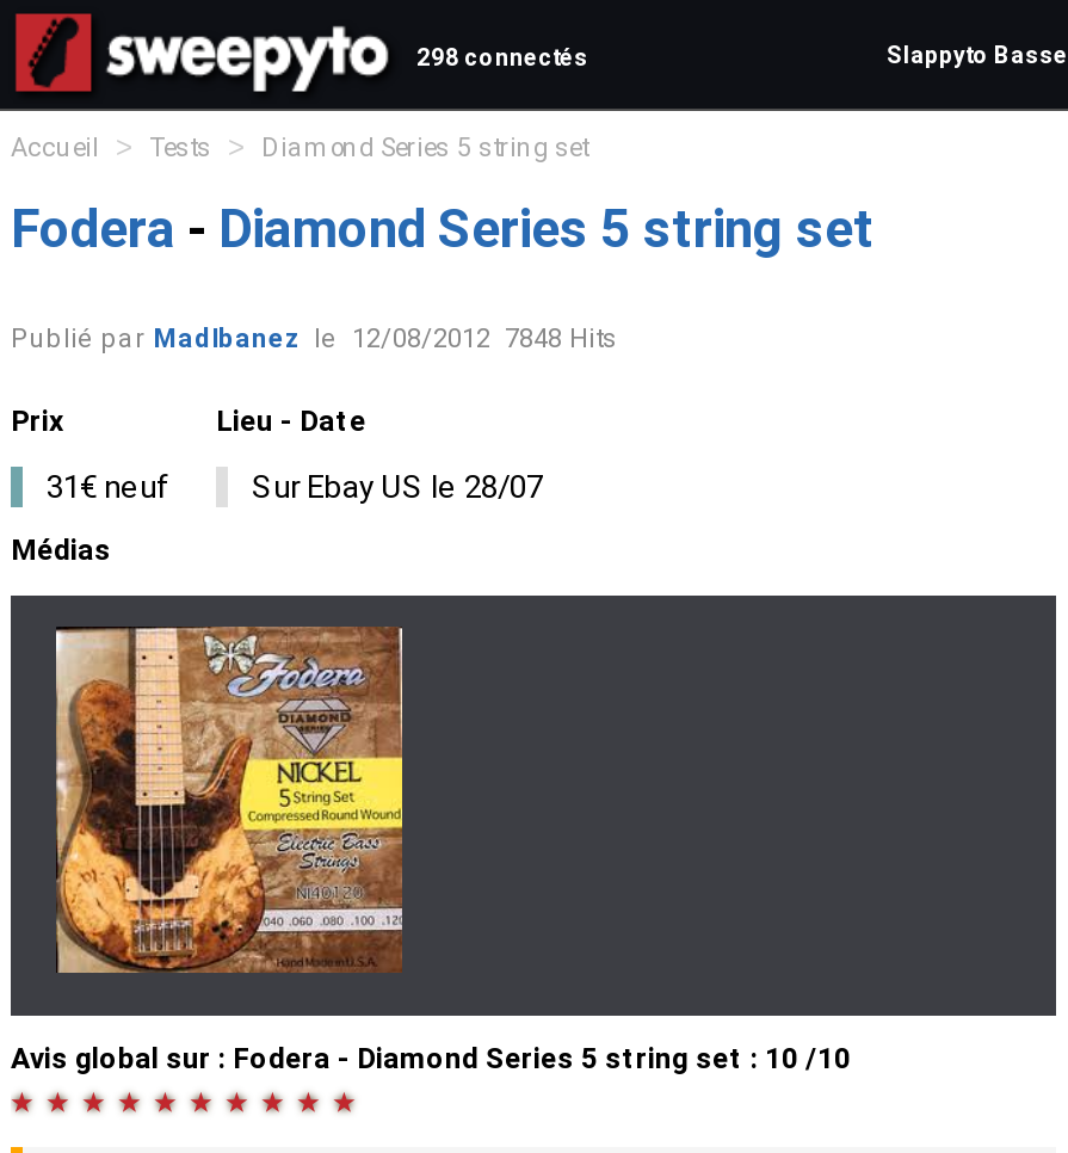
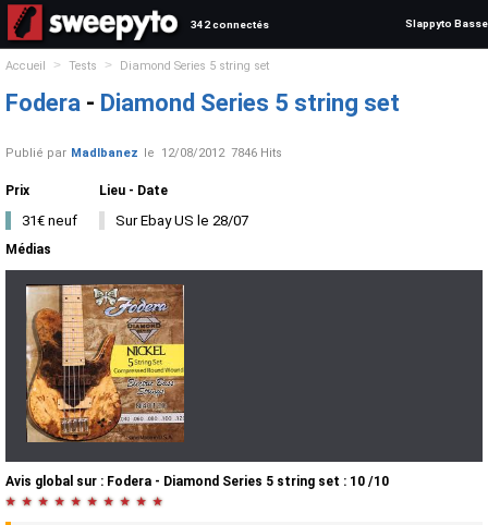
[416,44,588,70] 298 connectés -> [191,19,269,30] 342 connectés
[11,323,617,354] Publié par MadIbanez le 12/08/2012 7848 Hits -> [5,146,282,160] Publié par MadIbanez le 12/08/2012 7846 Hits

